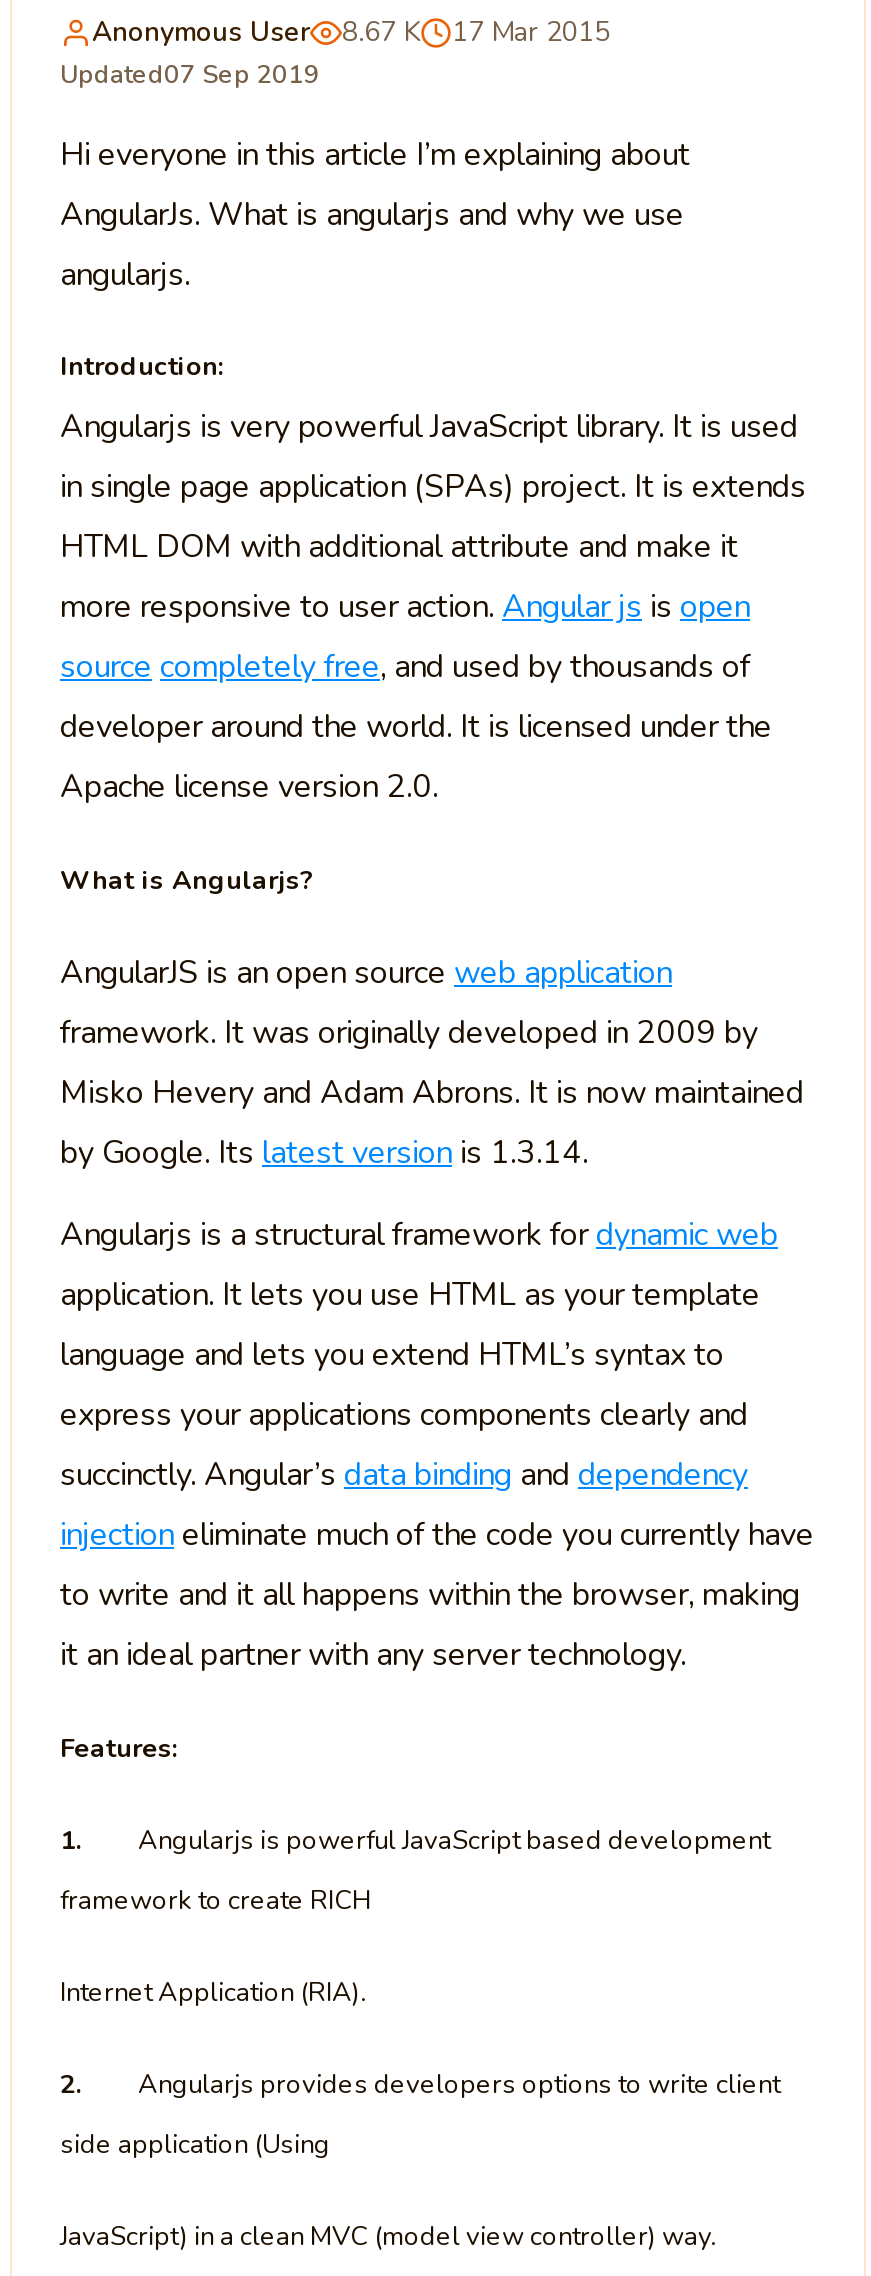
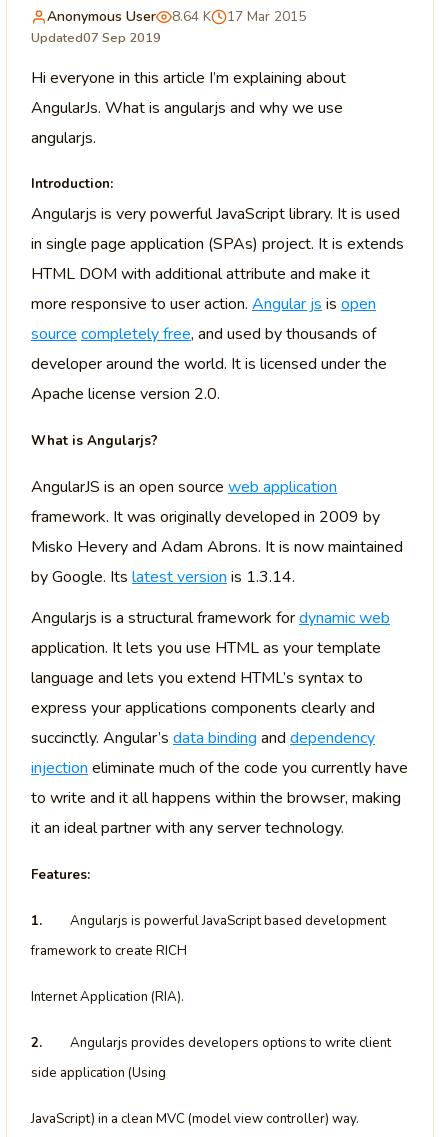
[92,13,610,51] Anonymous User 8.67 K 17 Mar 2015 -> [47,7,306,26] Anonymous User 8.64 K 17 Mar 2015

